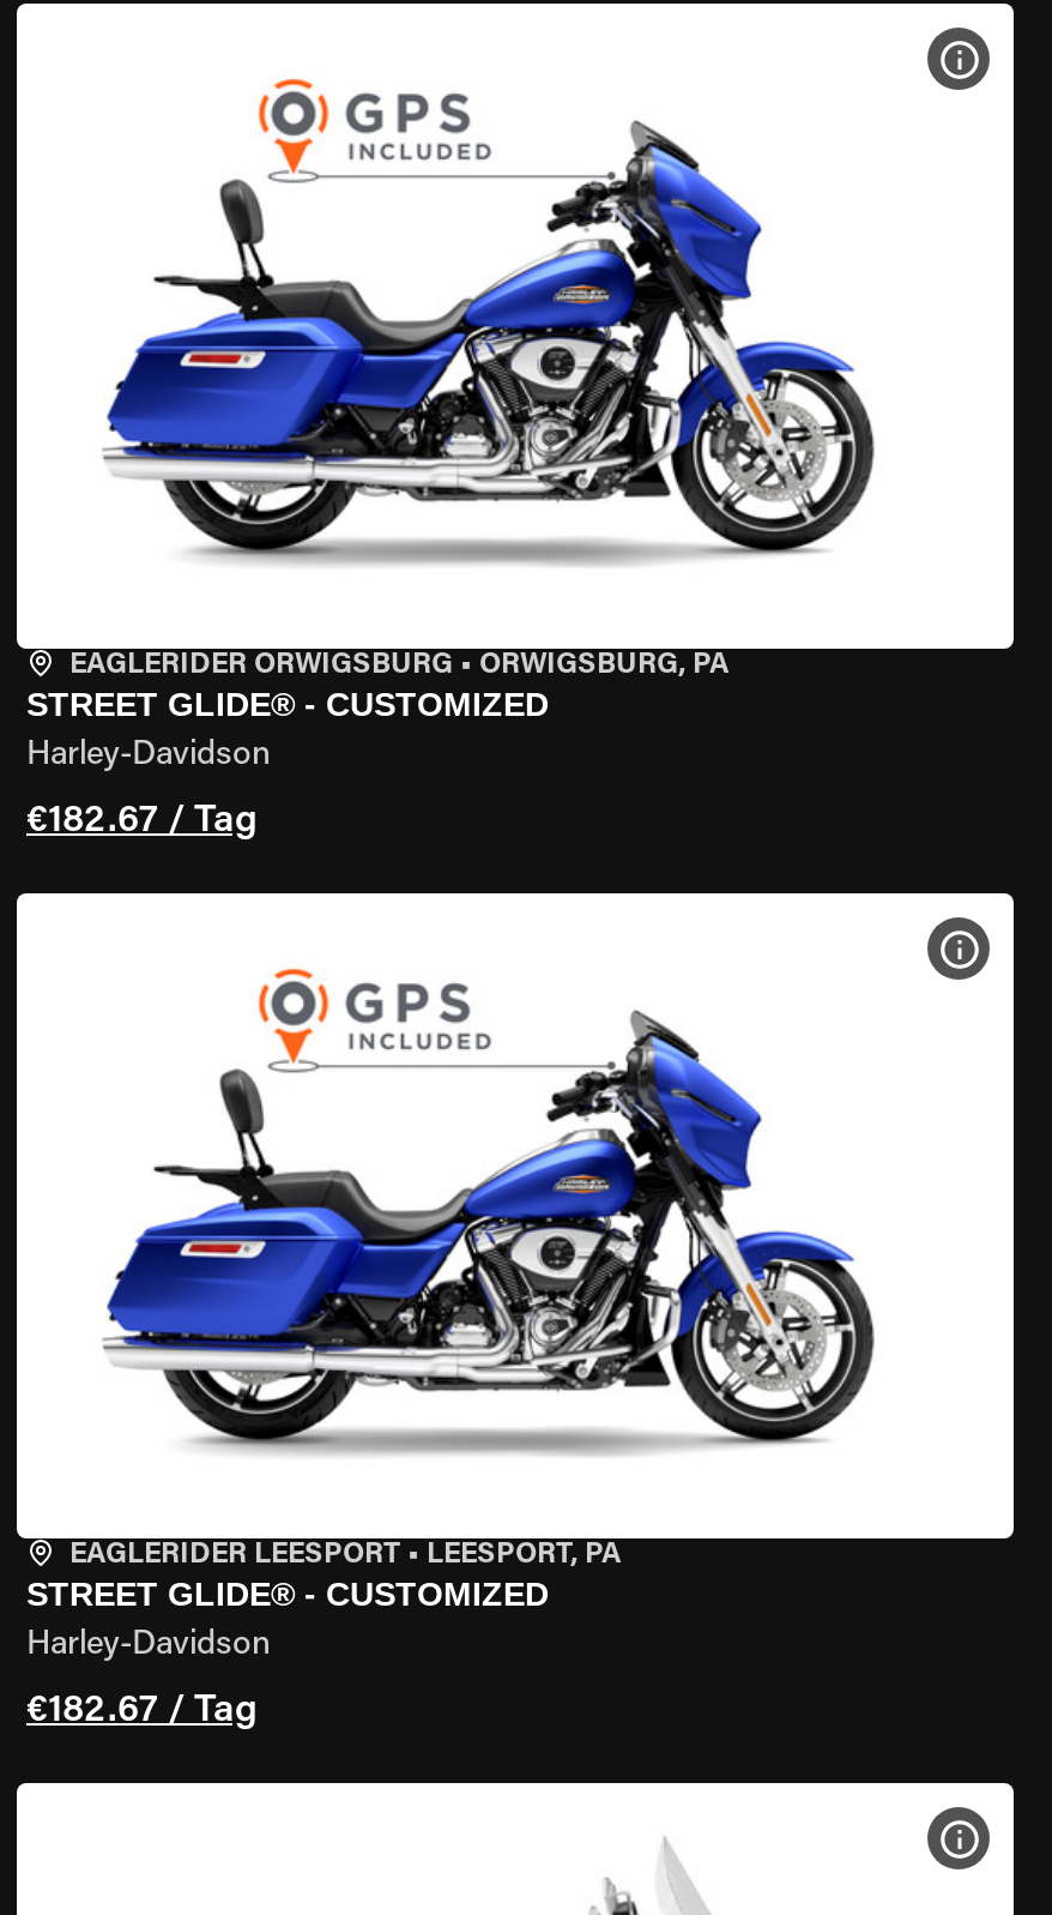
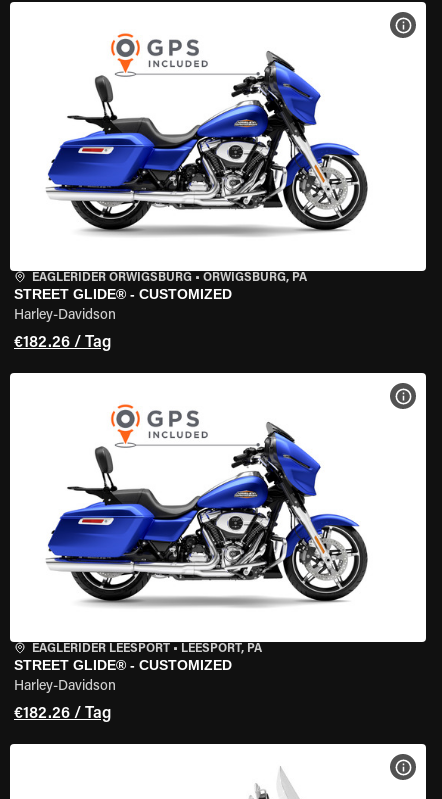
[26,802,256,841] €182.67 / Tag -> [14,335,111,351] €182.26 / Tag
[26,1692,256,1730] €182.67 / Tag -> [14,706,111,722] €182.26 / Tag

